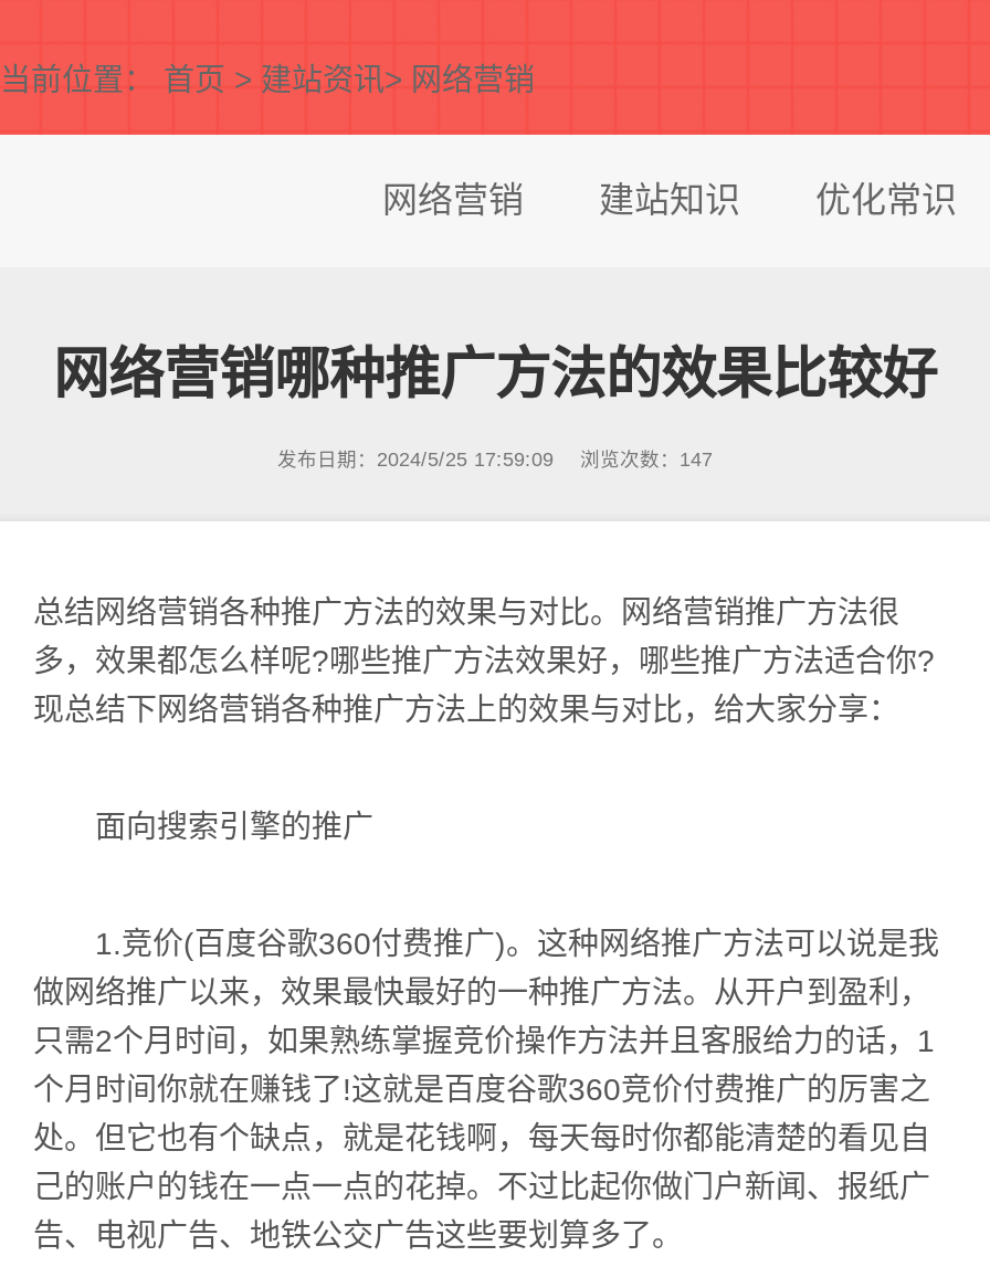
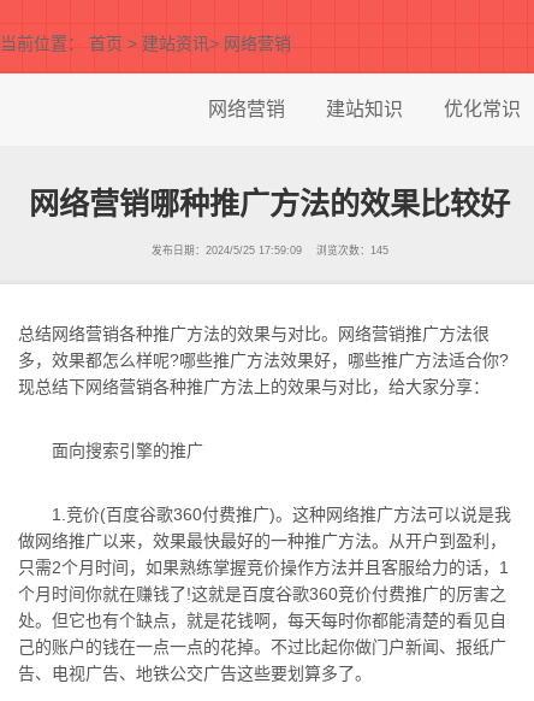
[277,448,713,470] 发布日期：2024/5/25 17:59:09 浏览次数：147 -> [151,244,388,256] 发布日期：2024/5/25 17:59:09 浏览次数：145

